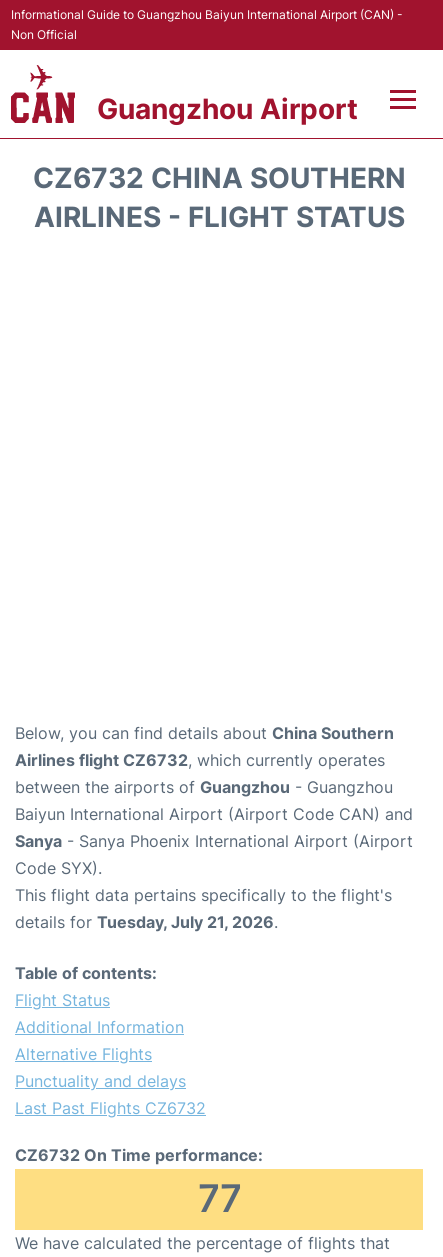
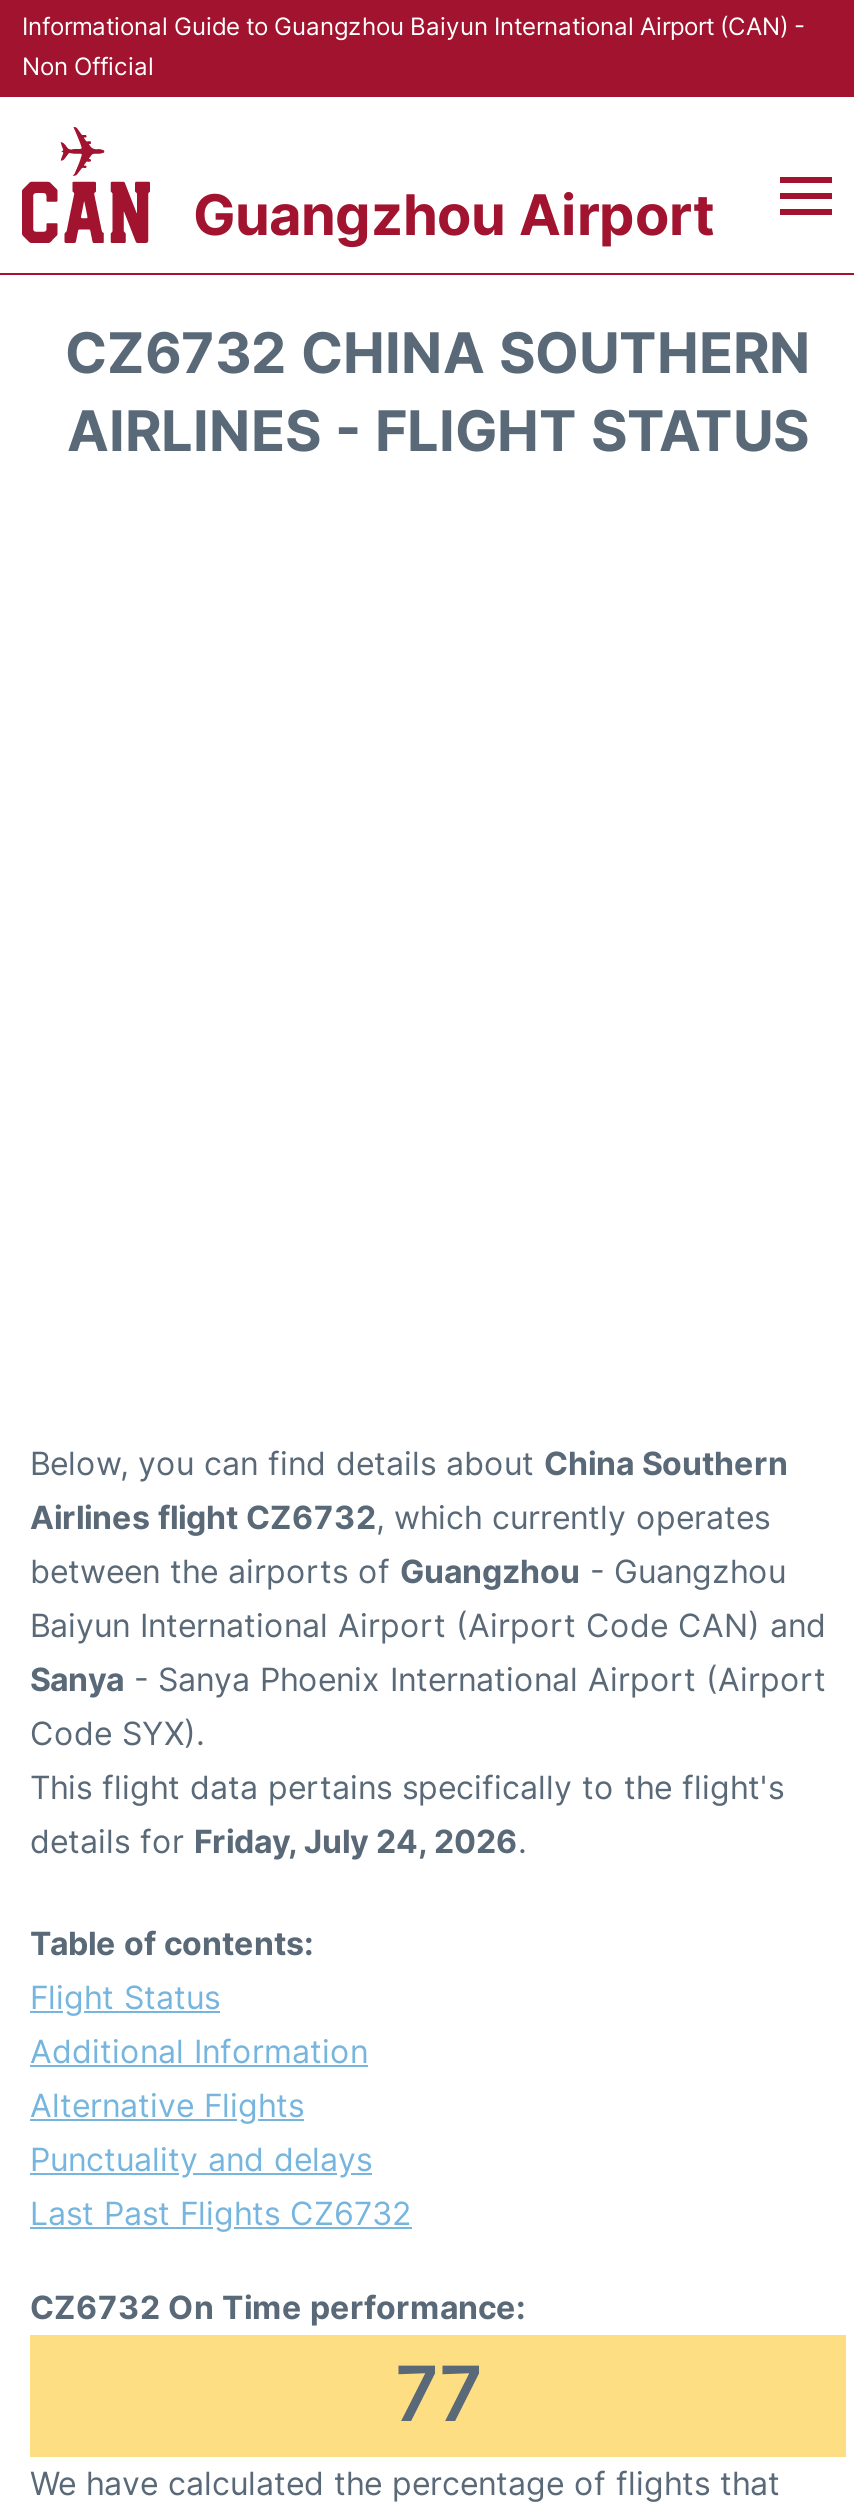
[15,912,278,932] details for Tuesday, July 21, 2026. -> [30,1821,526,1861] details for Friday, July 24, 2026.

